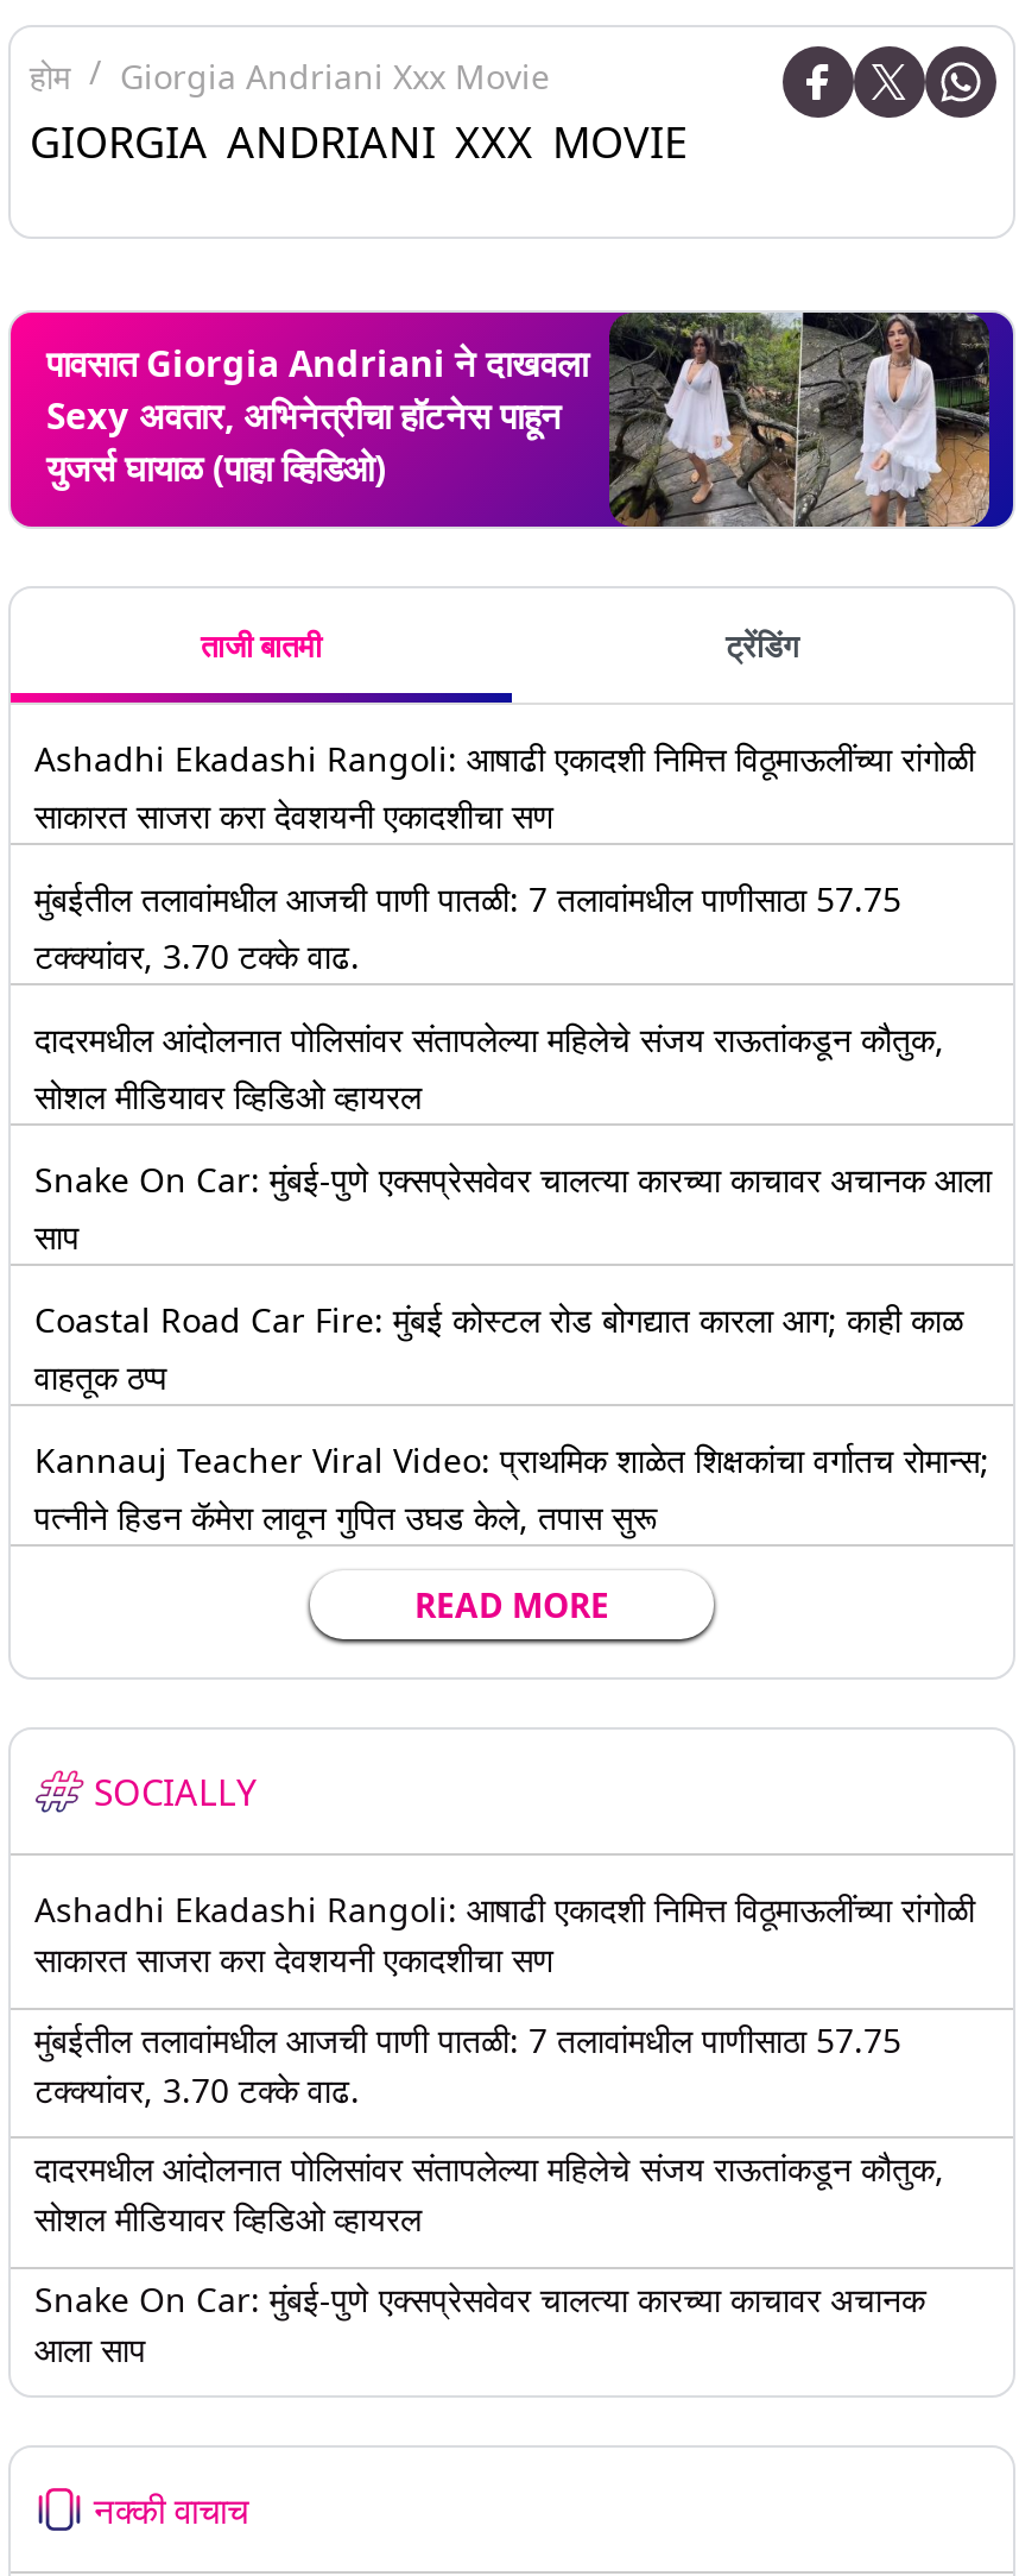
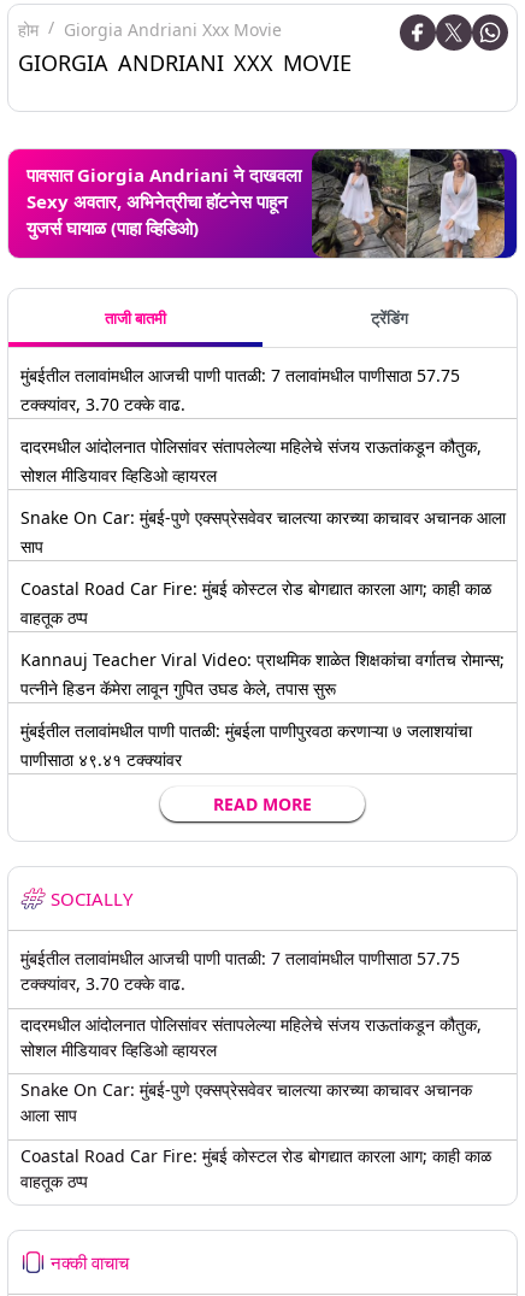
[34,736,975,838] Ashadhi Ekadashi Rangoli: आषाढी एकादशी निमित्त विठूमाऊलींच्या रांगोळी | साकारत साजरा करा देवशयनी एकादशीचा सण -> none
moved [34,876,992,1540] -> [20,364,506,700]: मुंबईतील तलावांमधील आजची पाणी पातळी: 7 तलावांमधील पाणीसाठा 57.75 | टक्क्यांवर, 3.70 टक्के वाढ. | दादरमधील आंदोलनात पोलिसांवर संतापलेल्या महिलेचे संजय राऊतांकडून कौतुक, | ... | Kannauj Teacher Viral Video: प्राथमिक शाळेत शिक्षकांचा वर्गातच रोमान्स; | पत्नीने हिडन कॅमेरा लावून गुपित उघड केले, तपास सुरू
none -> [20,719,472,771] मुंबईतील तलावांमधील पाणी पातळी: मुंबईला पाणीपुरवठा करणाऱ्या ७ जलाशयांचा | पाणीसाठा ४९.४१ टक्क्यांवर
[34,1887,975,1982] Ashadhi Ekadashi Rangoli: आषाढी एकादशी निमित्त विठूमाऊलींच्या रांगोळी | साकारत साजरा करा देवशयनी एकादशीचा सण -> none
moved [34,2016,944,2371] -> [20,947,482,1126]: मुंबईतील तलावांमधील आजची पाणी पातळी: 7 तलावांमधील पाणीसाठा 57.75 | टक्क्यांवर, 3.70 टक्के वाढ. | दादरमधील आंदोलनात पोलिसांवर संतापलेल्या महिलेचे संजय राऊतांकडून कौतुक, | सोशल मीडियावर व्हिडिओ व्हायरल | Snake On Car: मुंबई-पुणे एक्सप्रेसवेवर चालत्या कारच्या काचावर अचानक | आला साप
none -> [20,1144,491,1192] Coastal Road Car Fire: मुंबई कोस्टल रोड बोगद्यात कारला आग; काही काळ | वाहतूक ठप्प

